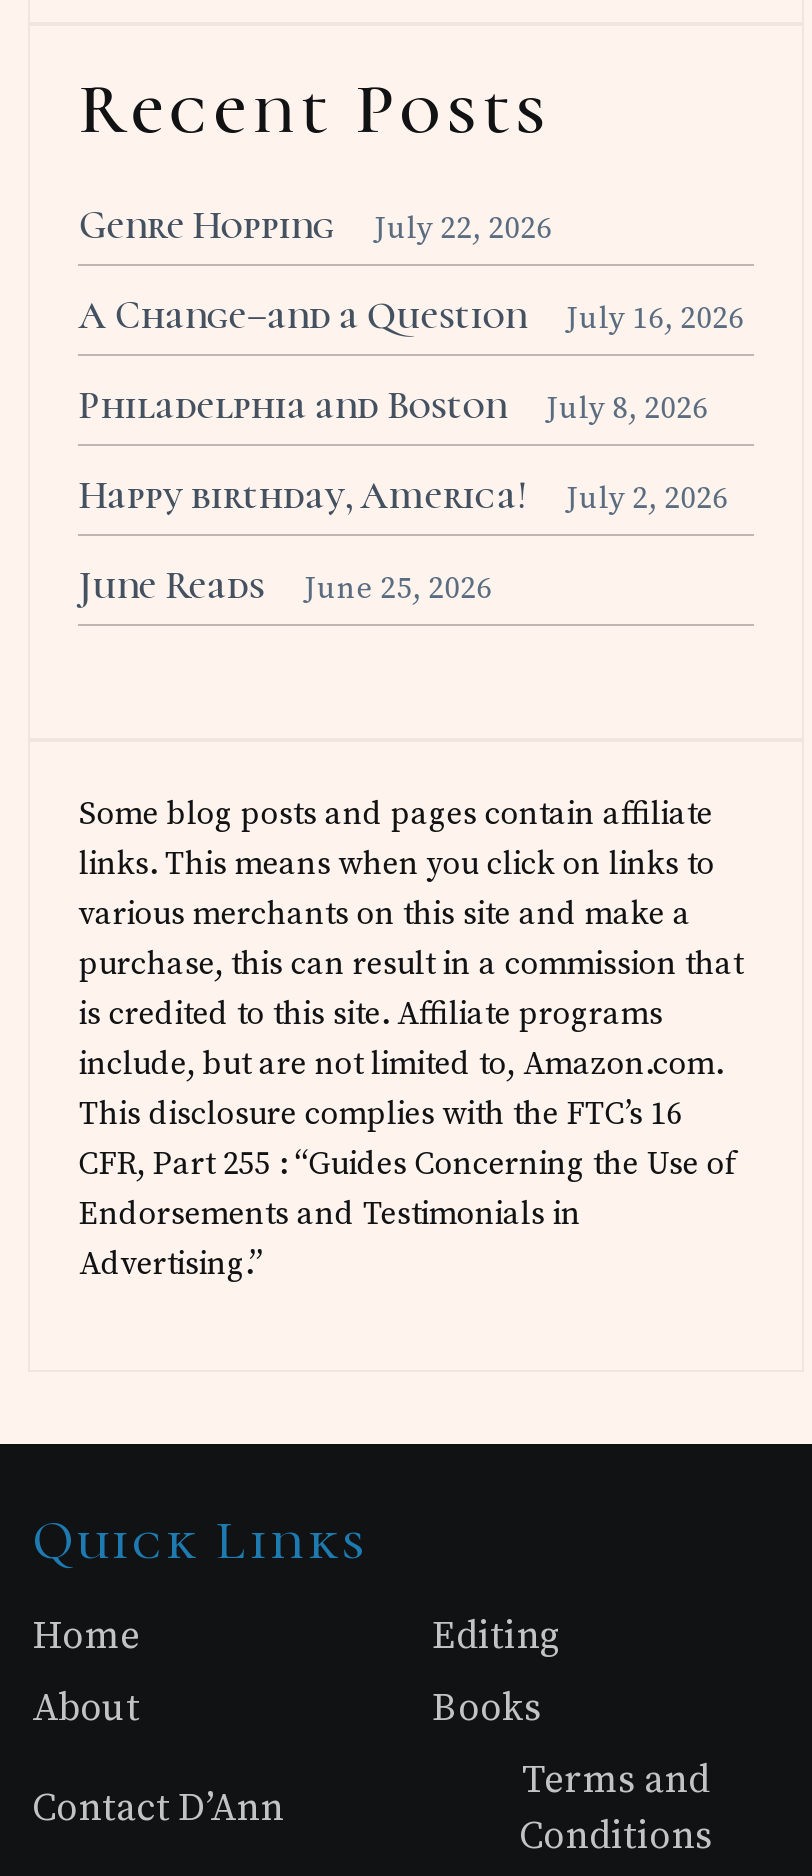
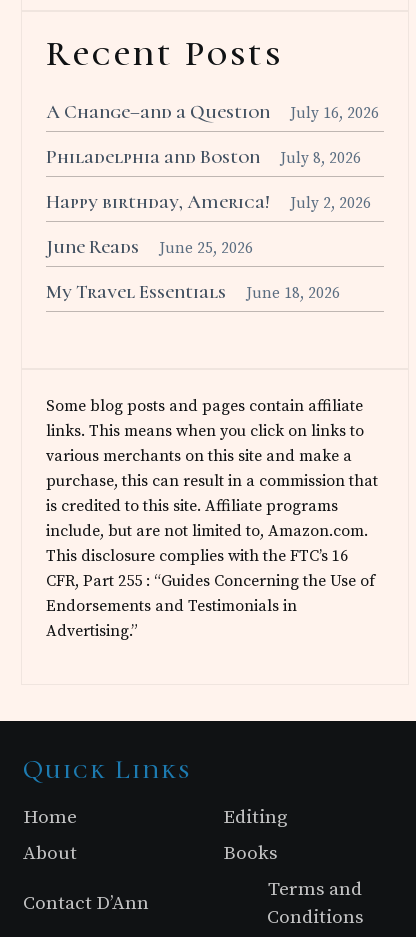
[79,202,553,250] Genre Hopping | July 22, 2026 -> none
moved [79,292,745,610] -> [46,100,379,259]: A Change–and a Question | July 16, 2026 | Philadelphia and Boston | July 8, 2026 | Happy birthday, America! | July 2, 2026 | June Reads | June 25, 2026
none -> [46,280,340,304] My Travel Essentials | June 18, 2026

